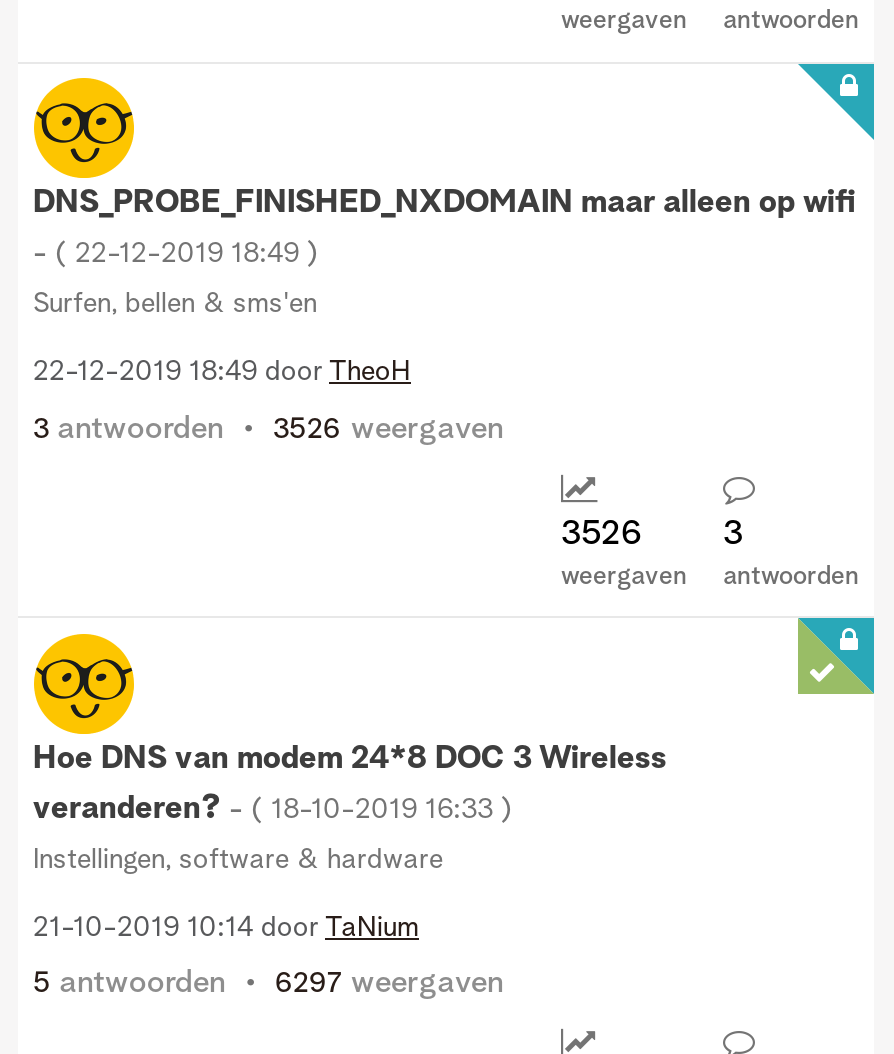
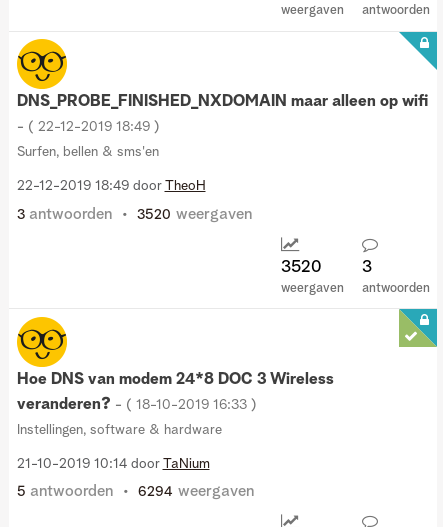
[33,413,503,445] 3 antwoorden 3526 weergaven -> [16,207,251,223] 3 antwoorden 3520 weergaven
[561,517,641,551] 3526 -> [280,259,321,276] 3520
[33,968,503,1000] 5 antwoorden 6297 weergaven -> [16,484,253,500] 5 antwoorden 6294 weergaven

